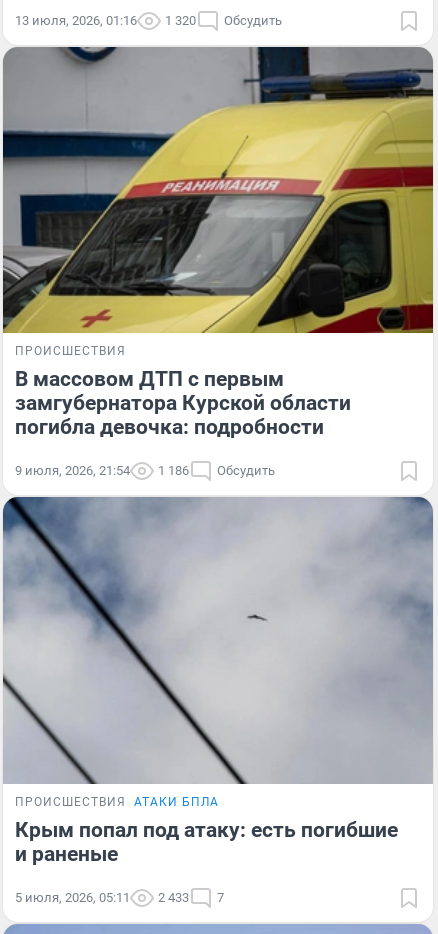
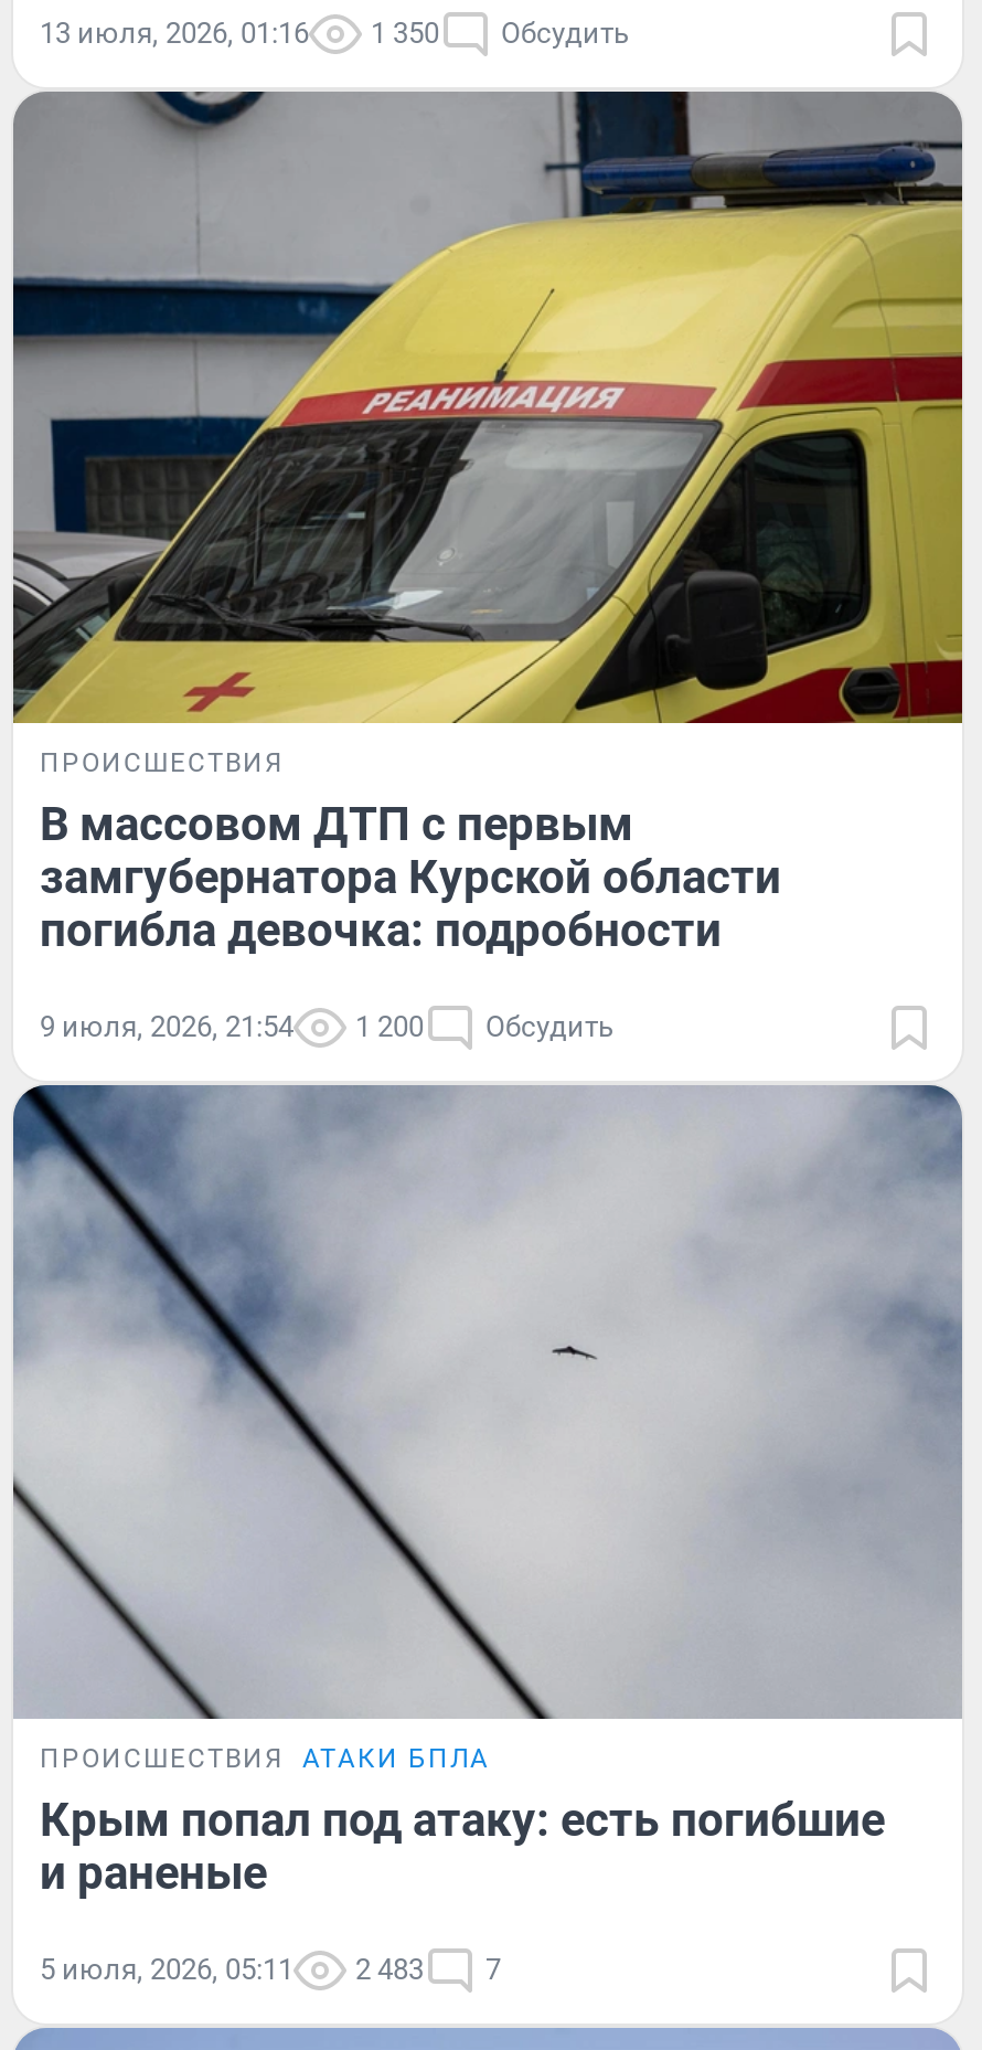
[15,13,282,28] 13 июля, 2026, 01:16 1 320 Обсудить -> [40,16,629,49] 13 июля, 2026, 01:16 1 350 Обсудить
[15,463,275,478] 9 июля, 2026, 21:54 1 186 Обсудить -> [40,1011,613,1044] 9 июля, 2026, 21:54 1 200 Обсудить
[15,890,224,905] 5 июля, 2026, 05:11 2 433 7 -> [40,1953,501,1986] 5 июля, 2026, 05:11 2 483 7

